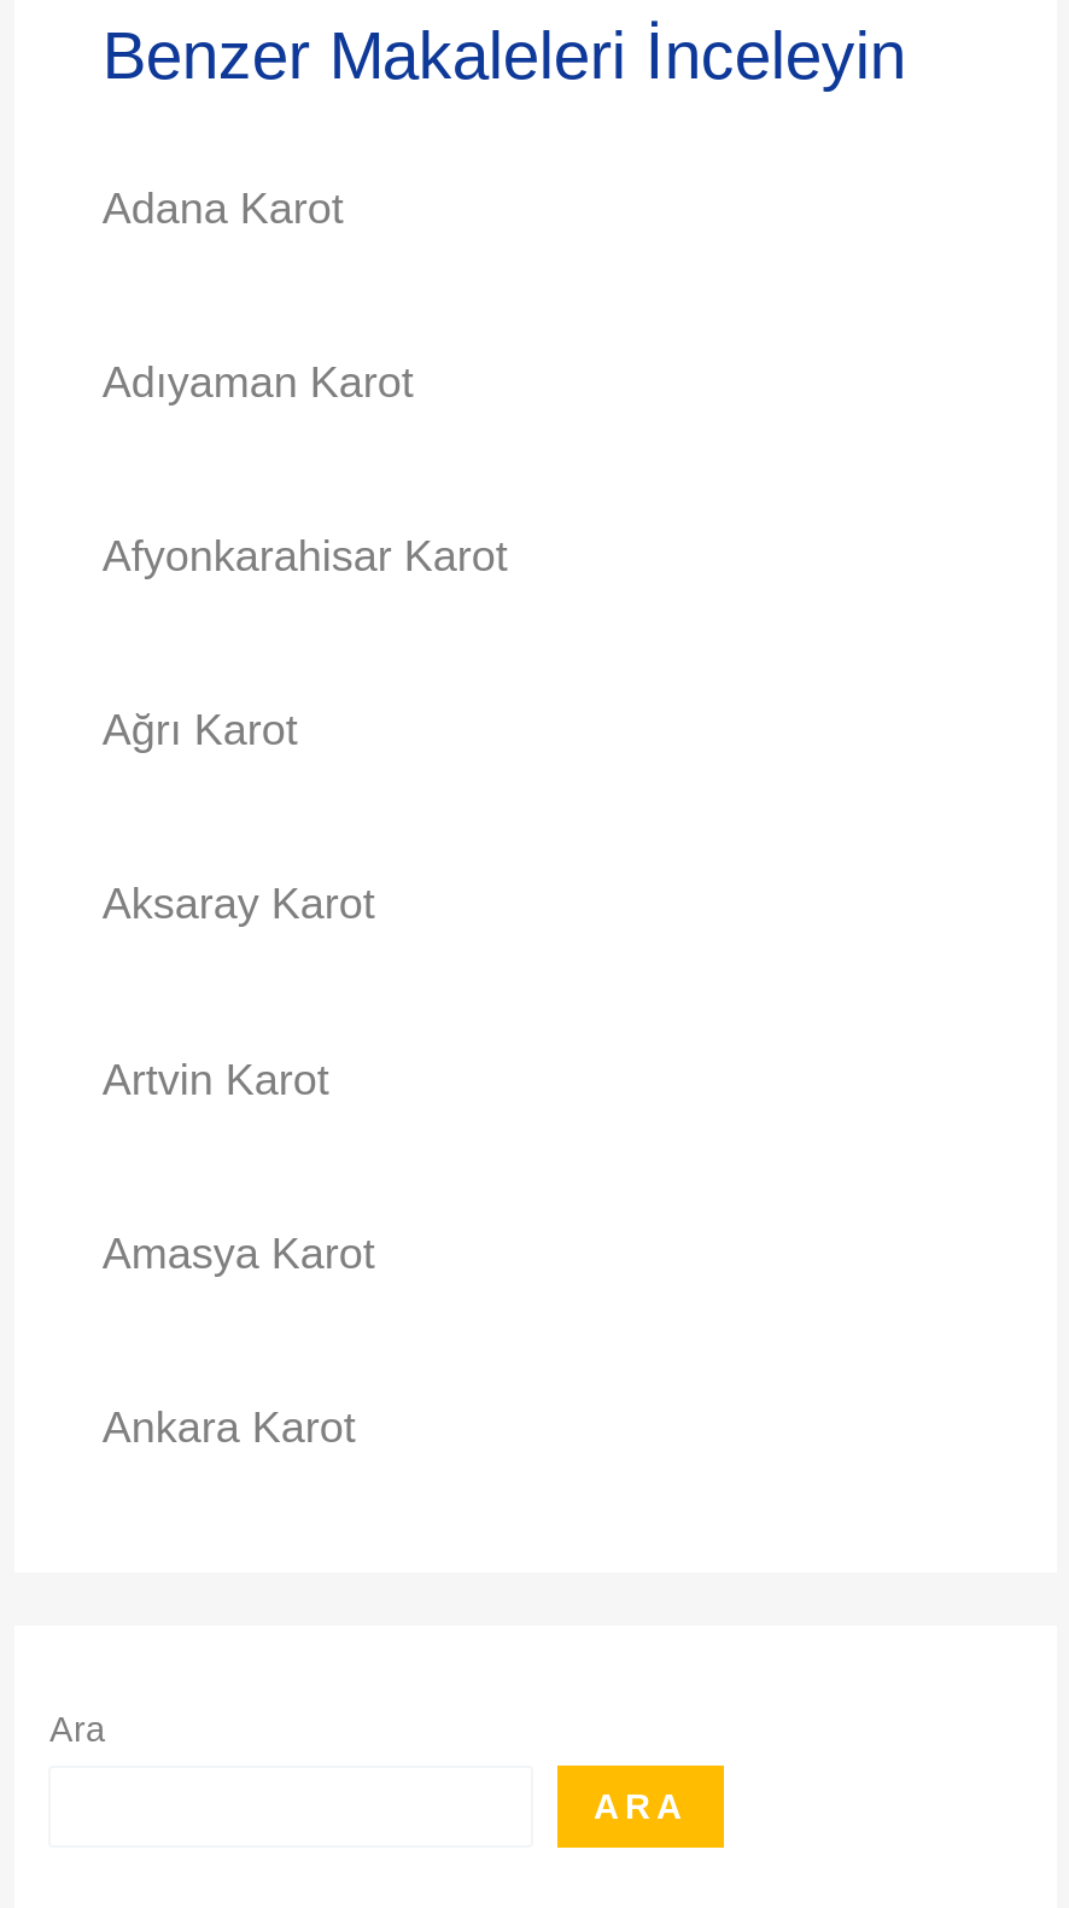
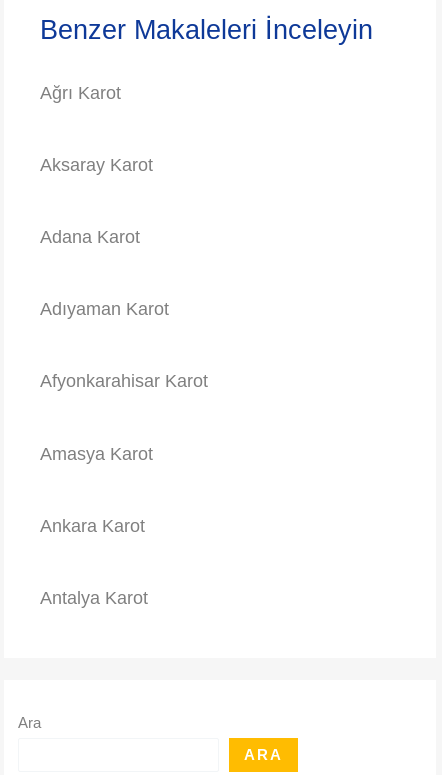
moved [102,182,507,580] -> [40,226,208,391]: Adana Karot | Adıyaman Karot | Afyonkarahisar Karot
moved [102,704,375,929] -> [40,82,153,175]: Ağrı Karot | Aksaray Karot
[102,1052,329,1103] Artvin Karot -> none
moved [102,1227,375,1451] -> [40,442,153,536]: Amasya Karot | Ankara Karot
none -> [40,587,148,608] Antalya Karot

